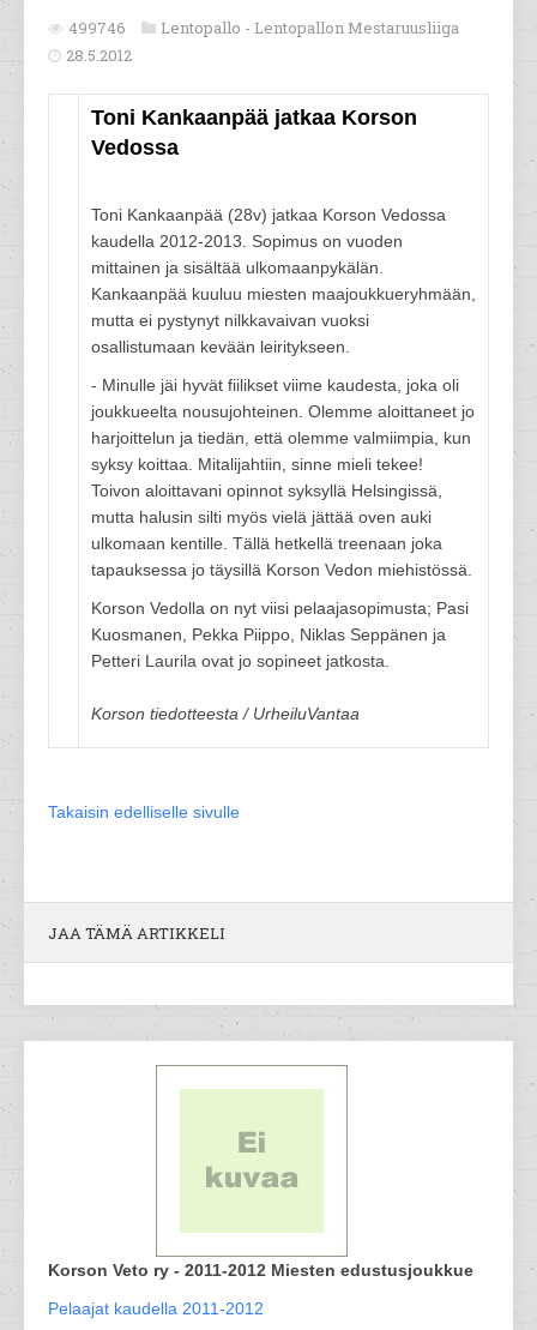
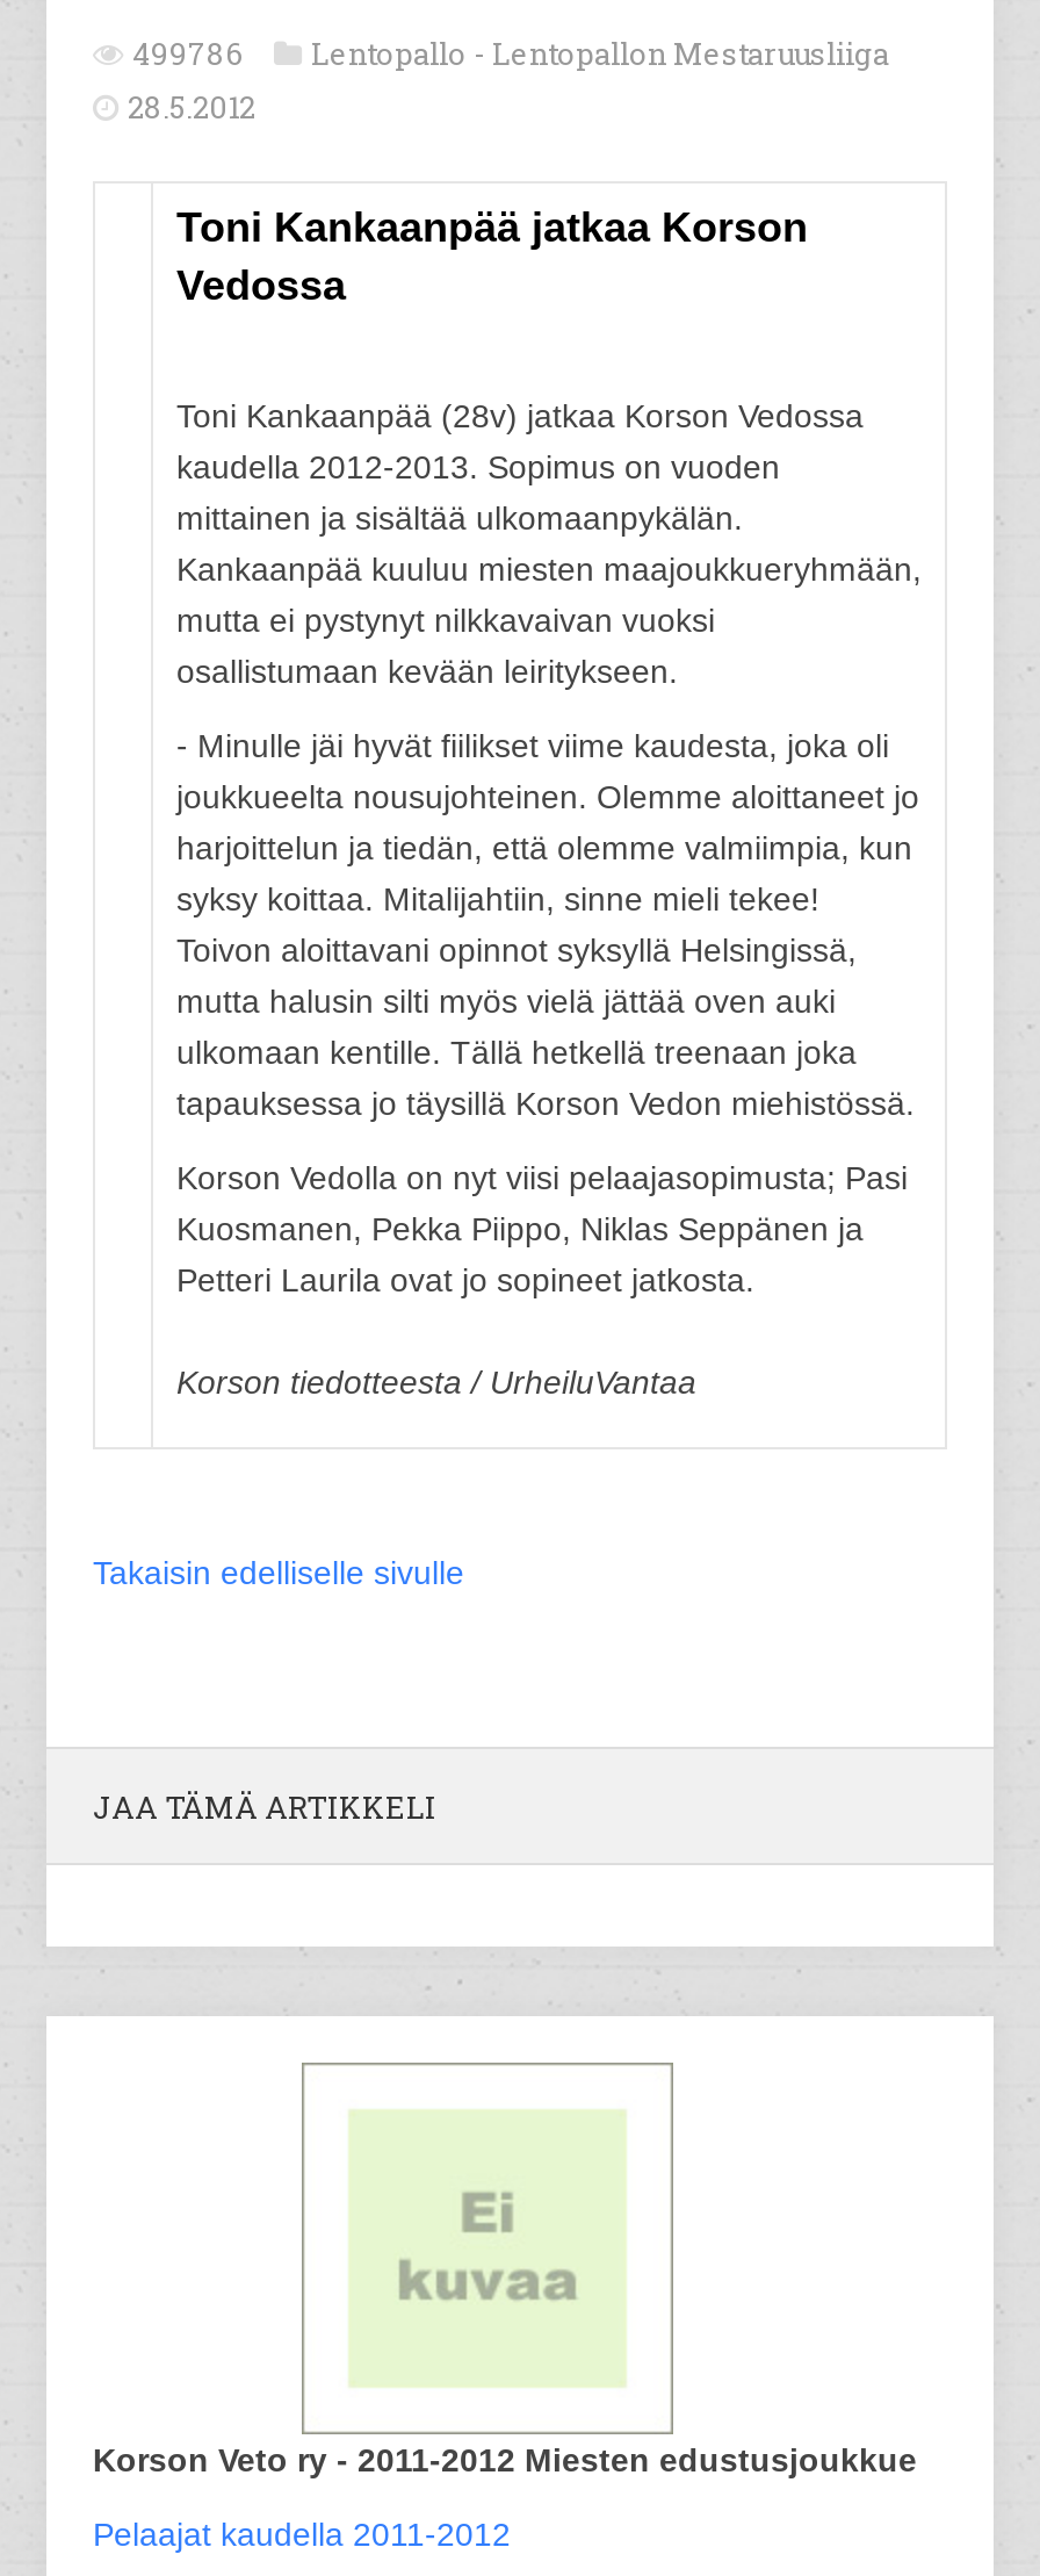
[68,17,459,38] 499746 Lentopallo - Lentopallon Mestaruusliiga -> [132,33,889,74] 499786 Lentopallo - Lentopallon Mestaruusliiga

